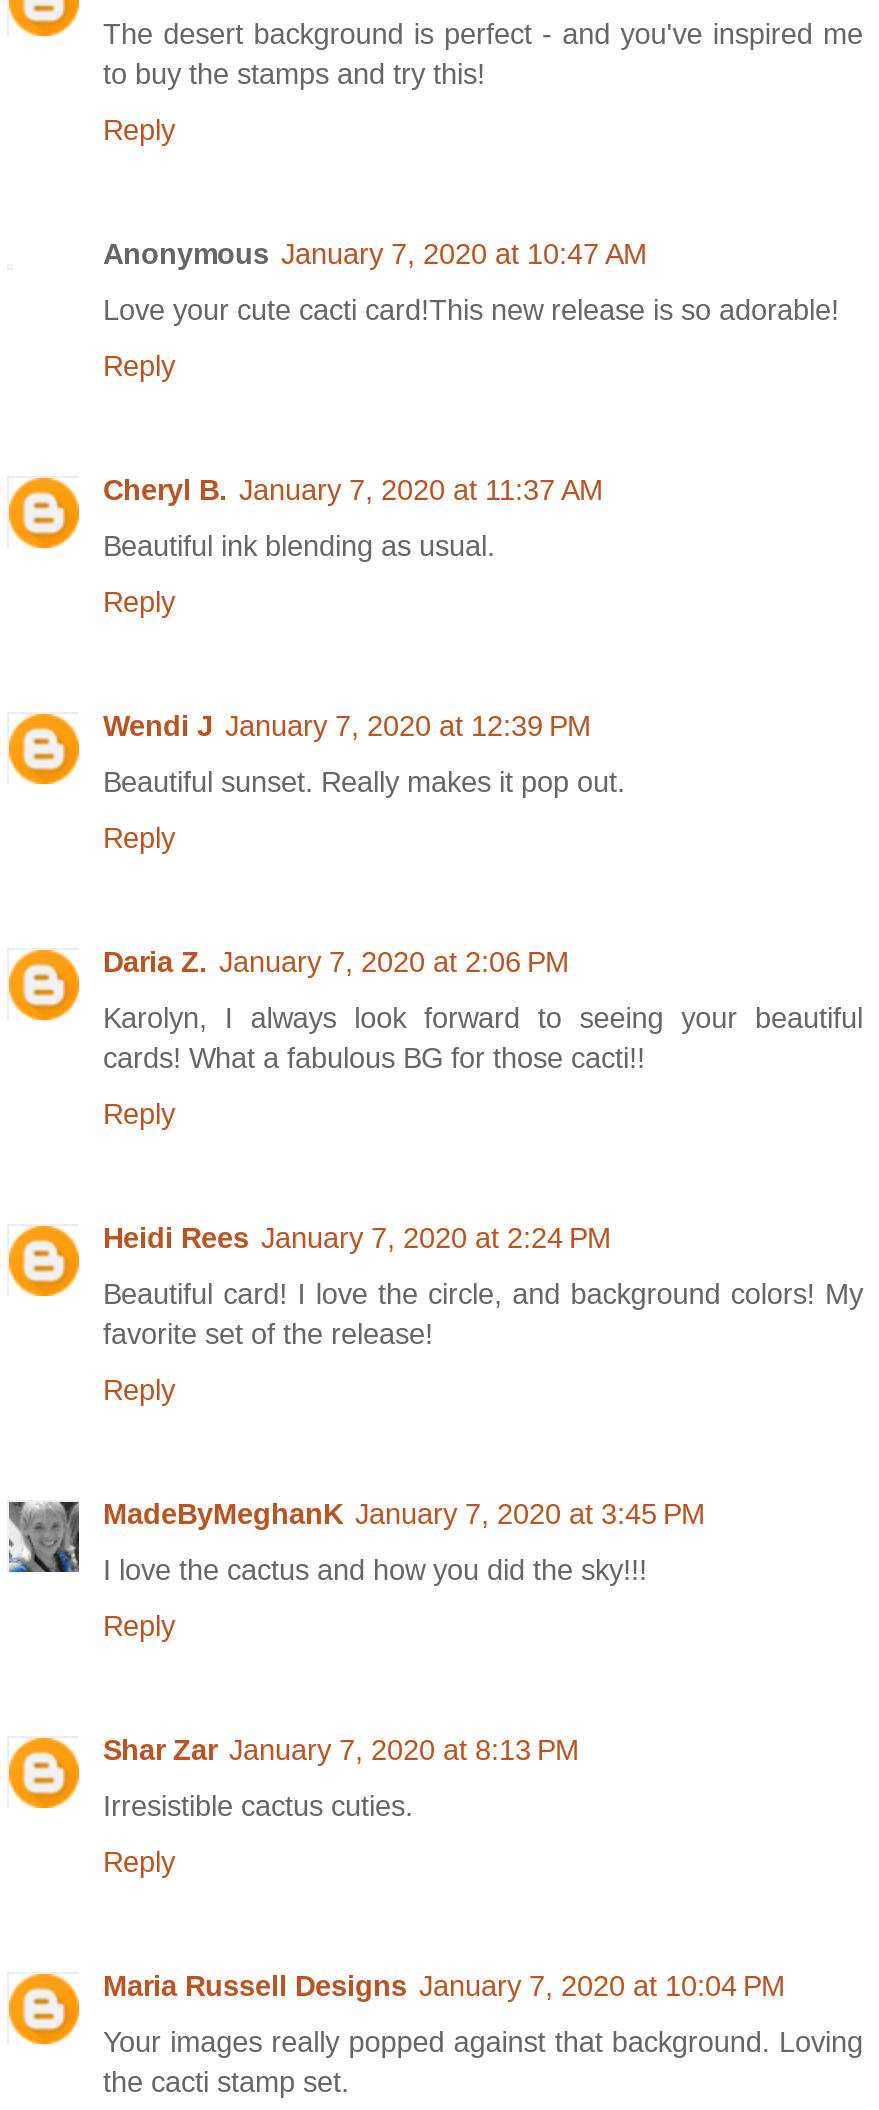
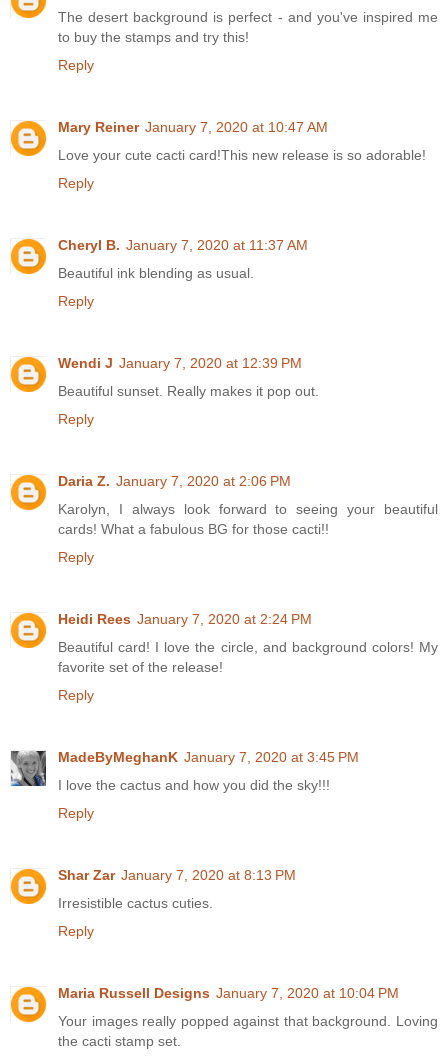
none -> [9,119,47,157] [image]
[103,238,647,270] Anonymous January 7, 2020 at 10:47 AM -> [58,119,328,135] Mary Reiner January 7, 2020 at 10:47 AM

